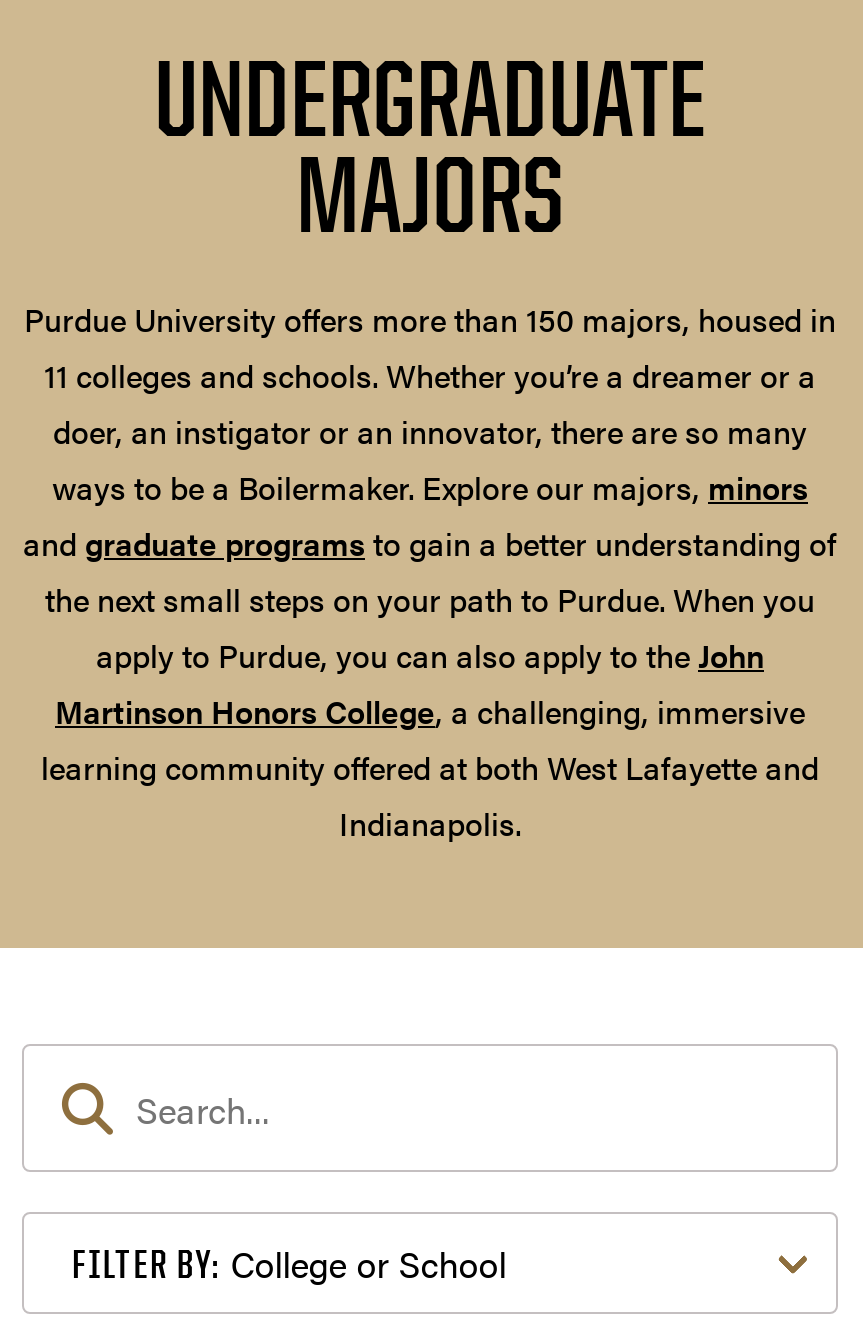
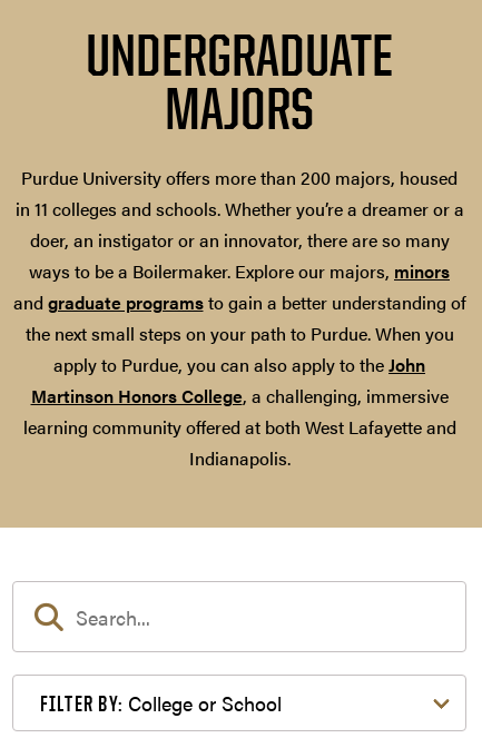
[24,296,836,398] Purdue University offers more than 150 majors, housed in | 11 colleges and schools. Whether you’re a dreamer or a -> [15,165,464,222] Purdue University offers more than 200 majors, housed | in 11 colleges and schools. Whether you’re a dreamer or a

